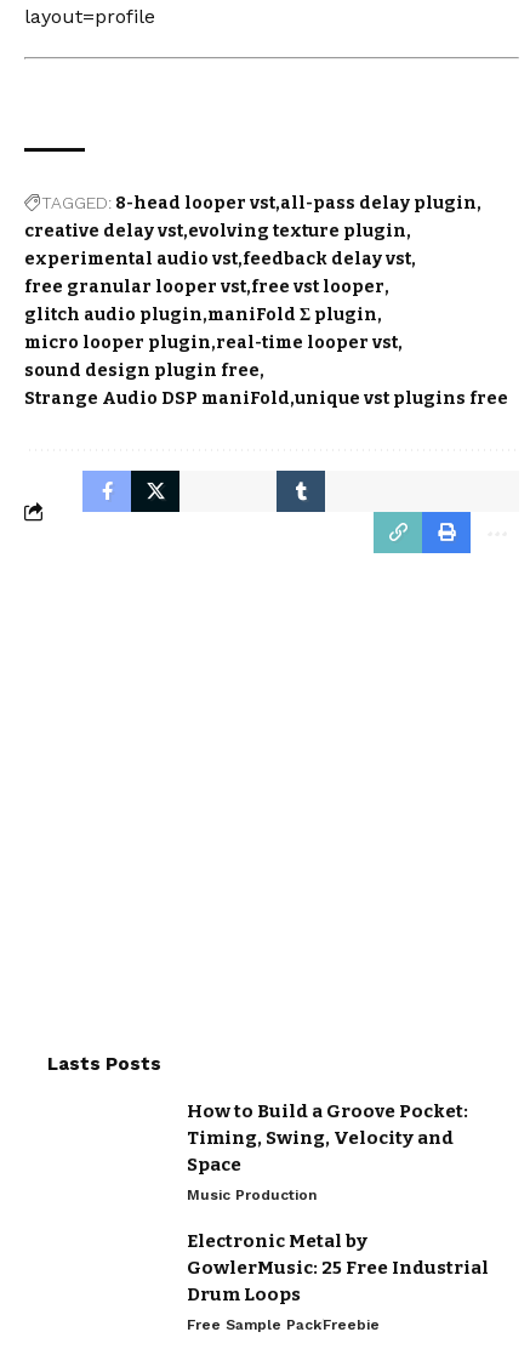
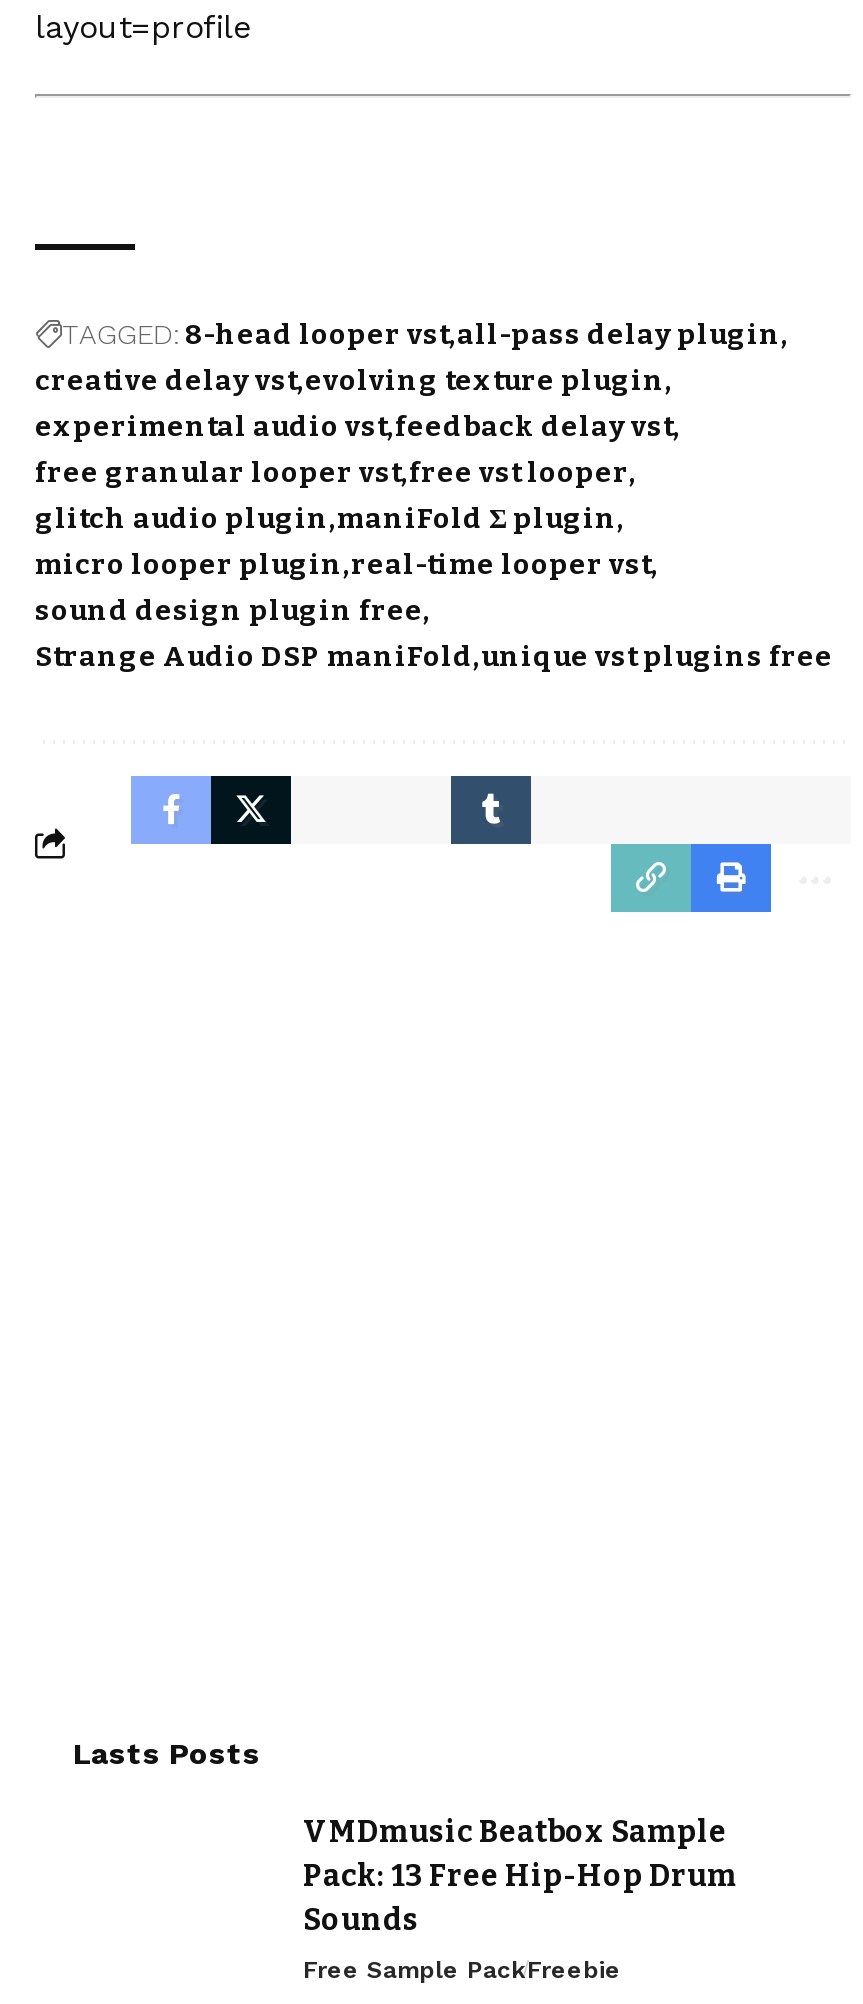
[187,1100,489,1305] How to Build a Groove Pocket: | Timing, Swing, Velocity and | Space | Music Production | Electronic Metal by | GowlerMusic: 25 Free Industrial | Drum Loops -> [303,1813,737,1937] VMDmusic Beatbox Sample | Pack: 13 Free Hip-Hop Drum | Sounds

